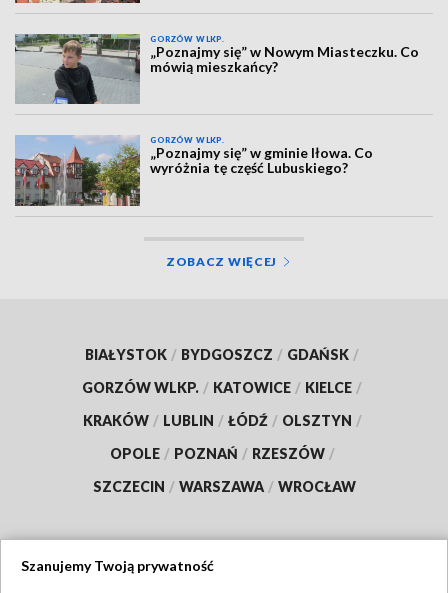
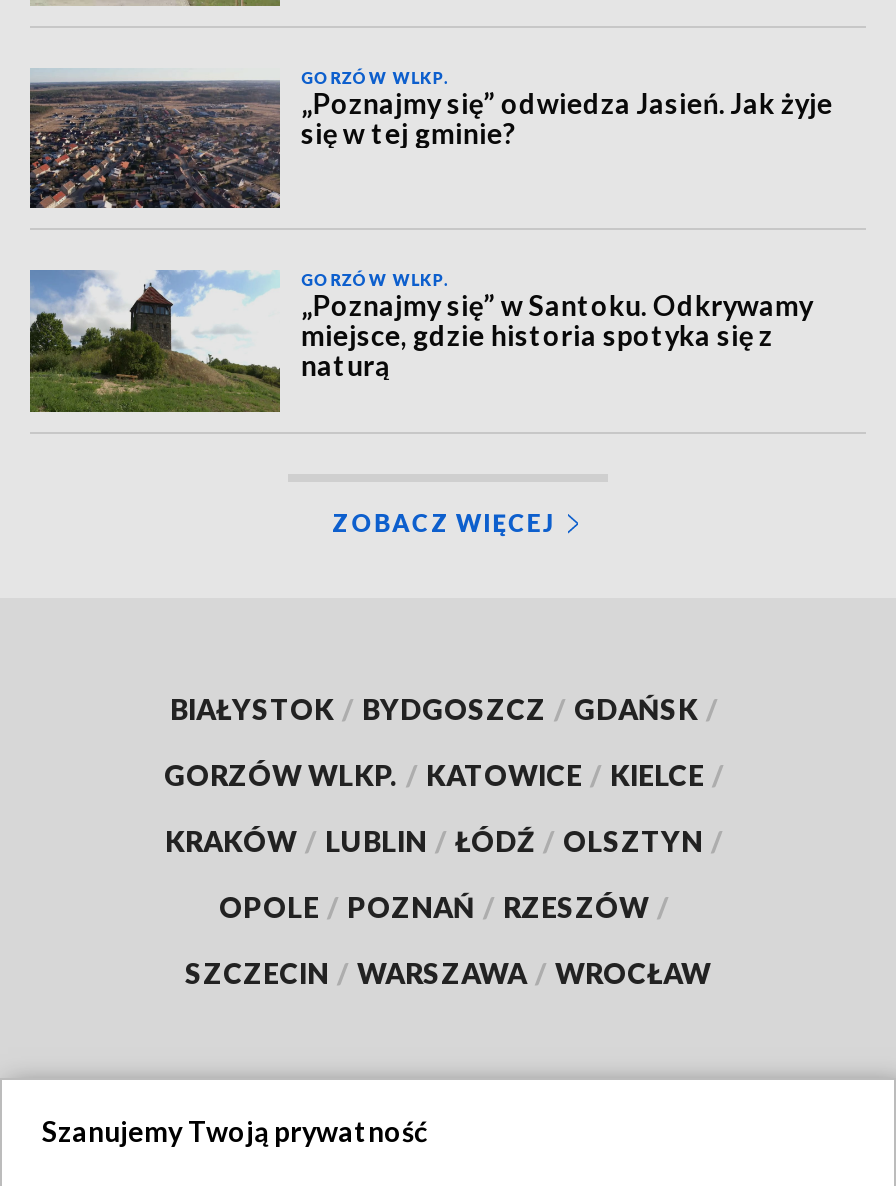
[15,33,419,105] [image] | „Poznajmy się” w Nowym Miasteczku. Co | mówią mieszkańcy? -> [28,68,833,210] [image] | „Poznajmy się” odwiedza Jasień. Jak żyje | się w tej gminie?
[14,135,373,207] [image] | „Poznajmy się” w gminie Iłowa. Co | wyróżnia tę część Lubuskiego? -> [28,270,813,414] [image] | „Poznajmy się” w Santoku. Odkrywamy | miejsce, gdzie historia spotyka się z | naturą

